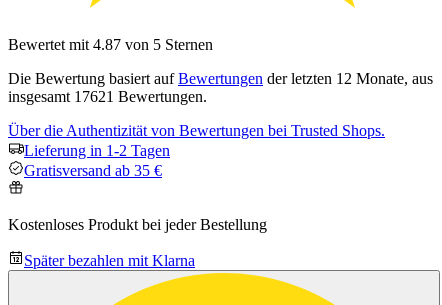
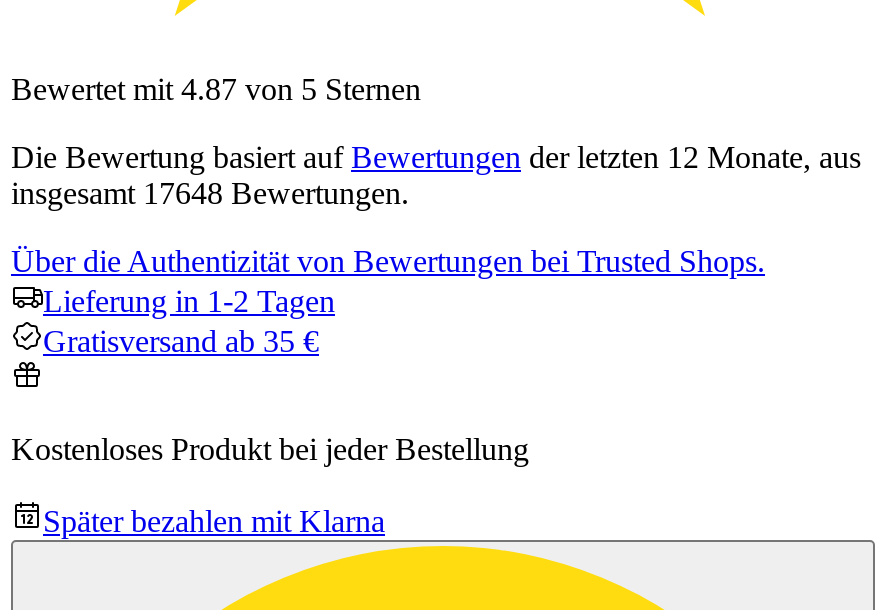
[8,88,207,105] insgesamt 17621 Bewertungen. -> [11,176,409,210] insgesamt 17648 Bewertungen.

